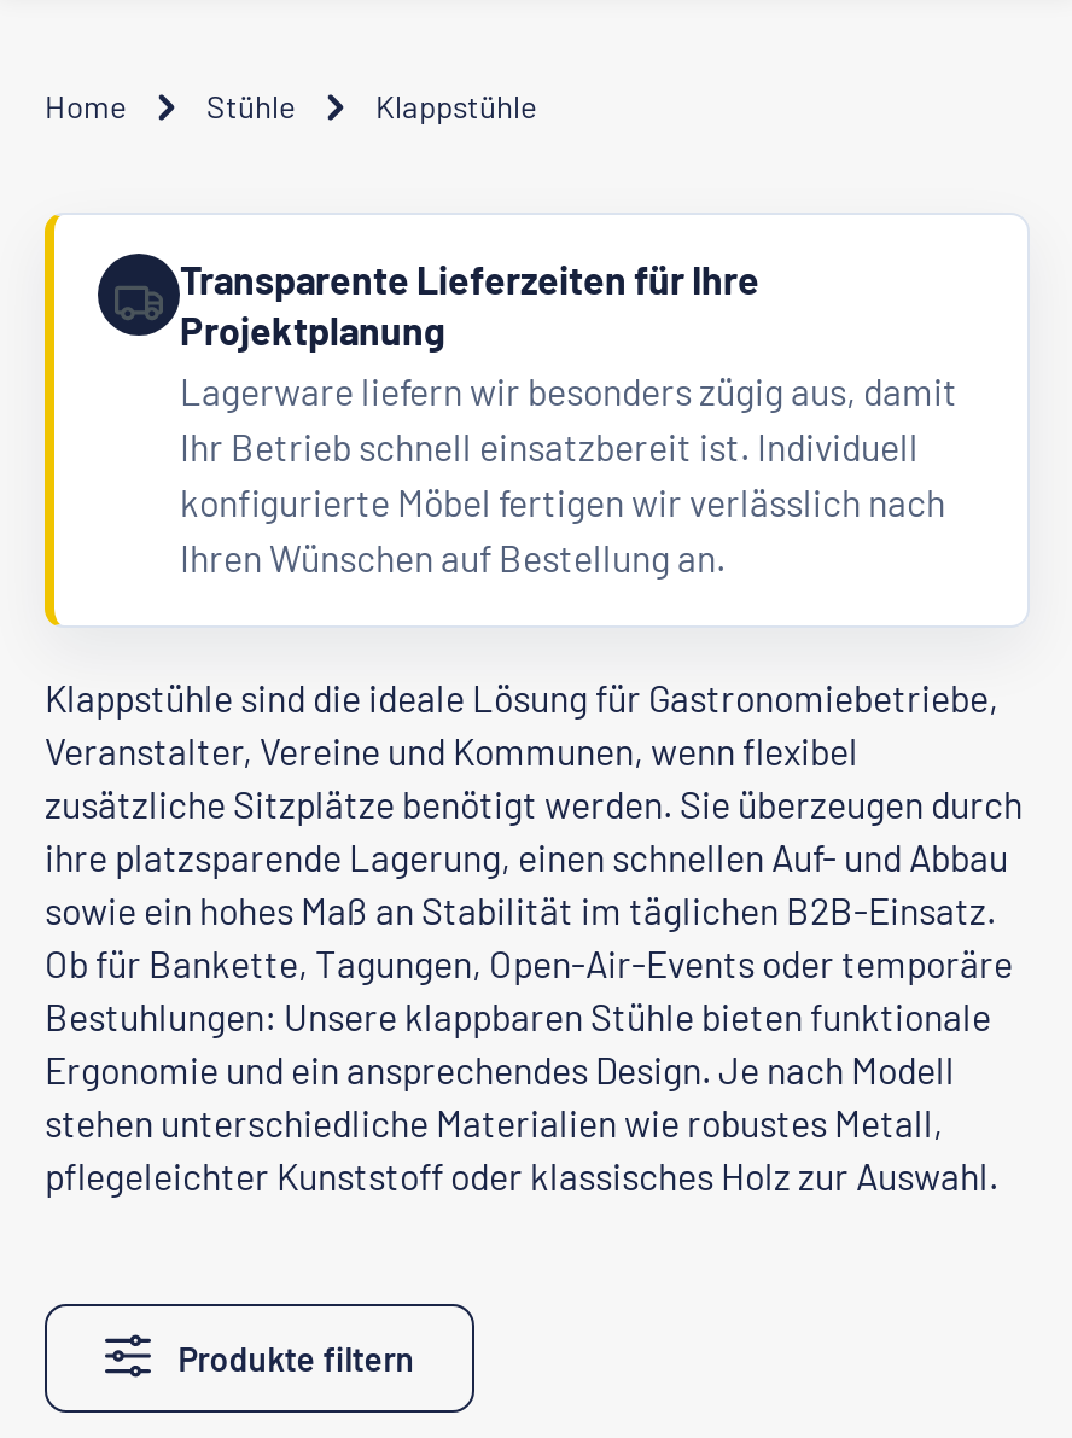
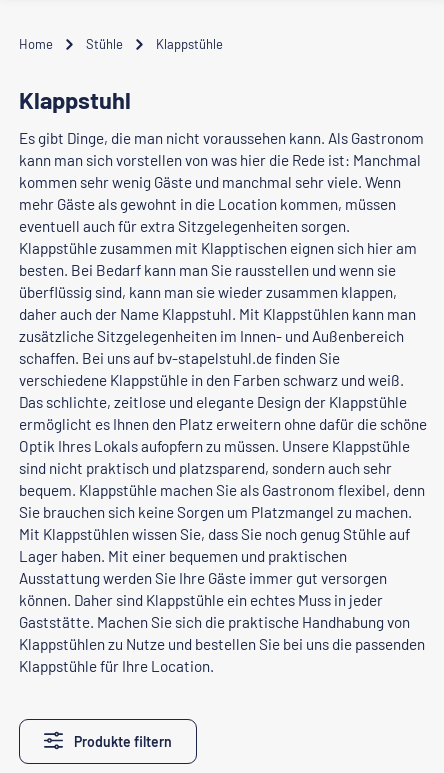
[180,256,957,580] Transparente Lieferzeiten für Ihre | Projektplanung | Lagerware liefern wir besonders zügig aus, damit | Ihr Betrieb schnell einsatzbereit ist. Individuell | konfigurierte Möbel fertigen wir verlässlich nach | Ihren Wünschen auf Bestellung an. -> [19,85,131,114] Klappstuhl
[45,676,1023,1198] Klappstühle sind die ideale Lösung für Gastronomiebetriebe, | Veranstalter, Vereine und Kommunen, wenn flexibel | zusätzliche Sitzplätze benötigt werden. Sie überzeugen durch | ihre platzsparende Lagerung, einen schnellen Auf- und Abbau | sowie ein hohes Maß an Stabilität im täglichen B2B-Einsatz. | Ob für Bankette, Tagungen, Open-Air-Events oder temporäre | Bestuhlungen: Unsere klappbaren Stühle bieten funktionale | Ergonomie und ein ansprechendes Design. Je nach Modell | stehen unterschiedliche Materialien wie robustes Metall, | pflegeleichter Kunststoff oder klassisches Holz zur Auswahl. -> [19,129,427,675] Es gibt Dinge, die man nicht voraussehen kann. Als Gastronom | kann man sich vorstellen von was hier die Rede ist: Manchmal | kommen sehr wenig Gäste und manchmal sehr viele. Wenn | mehr Gäste als gewohnt in die Location kommen, müssen | eventuell auch für extra Sitzgelegenheiten sorgen. | Klappstühle zusammen mit Klapptischen eignen sich hier am | besten. Bei Bedarf kann man Sie rausstellen und wenn sie | überflüssig sind, kann man sie wieder zusammen klappen, | daher auch der Name Klappstuhl. Mit Klappstühlen kann man | zusätzliche Sitzgelegenheiten im Innen- und Außenbereich | schaffen. Bei uns auf bv-stapelstuhl.de finden Sie | verschiedene Klappstühle in den Farben schwarz und weiß. | Das schlichte, zeitlose und elegante Design der Klappstühle | ermöglicht es Ihnen den Platz erweitern ohne dafür die schöne | Optik Ihres Lokals aufopfern zu müssen. Unsere Klappstühle | sind nicht praktisch und platzsparend, sondern auch sehr | bequem. Klappstühle machen Sie als Gastronom flexibel, denn | Sie brauchen sich keine Sorgen um Platzmangel zu machen. | Mit Klappstühlen wissen Sie, dass Sie noch genug Stühle auf | Lager haben. Mit einer bequemen und praktischen | Ausstattung werden Sie Ihre Gäste immer gut versorgen | können. Daher sind Klappstühle ein echtes Muss in jeder | Gaststätte. Machen Sie sich die praktische Handhabung von | Klappstühlen zu Nutze und bestellen Sie bei uns die passenden | Klappstühle für Ihre Location.

